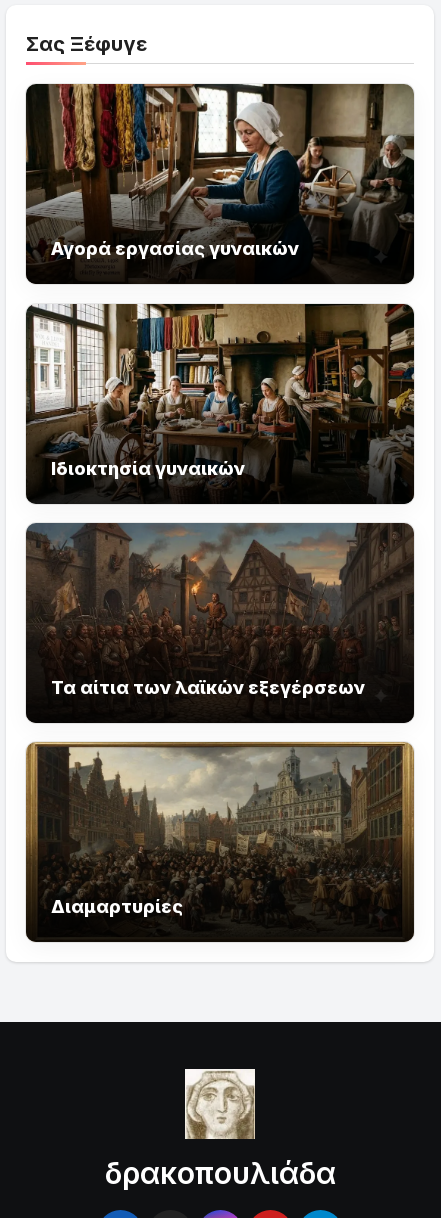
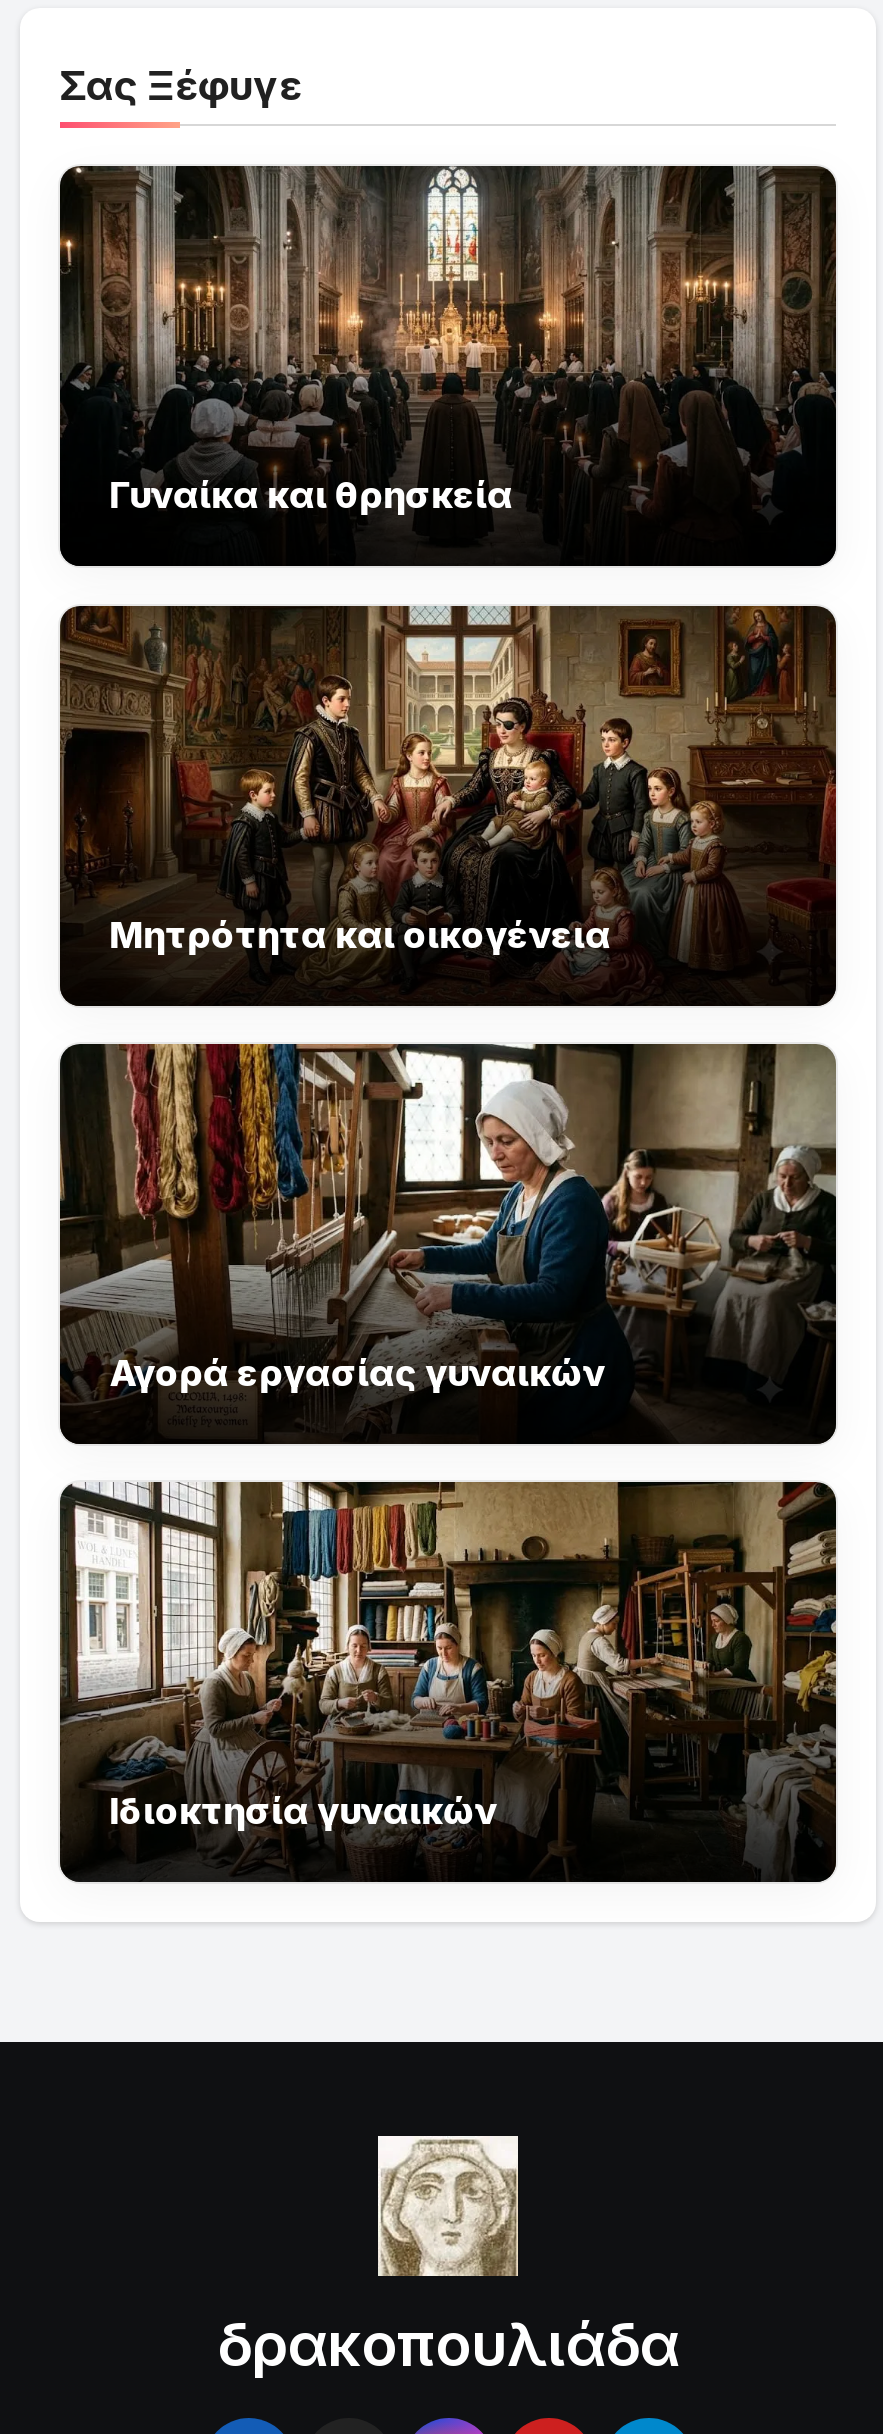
none -> [58,164,836,518] [image] | Γυναίκα και θρησκεία
none -> [60,604,836,988] [image] | Μητρότητα και οικογένεια
moved [24,83,415,478] -> [56,1040,838,1832]: [image] | Αγορά εργασίας γυναικών | Ιδιοκτησία γυναικών
[26,522,414,698] [image] | Τα αίτια των λαϊκών εξεγέρσεων -> none
[25,741,415,918] [image] | Διαμαρτυρίες -> none

